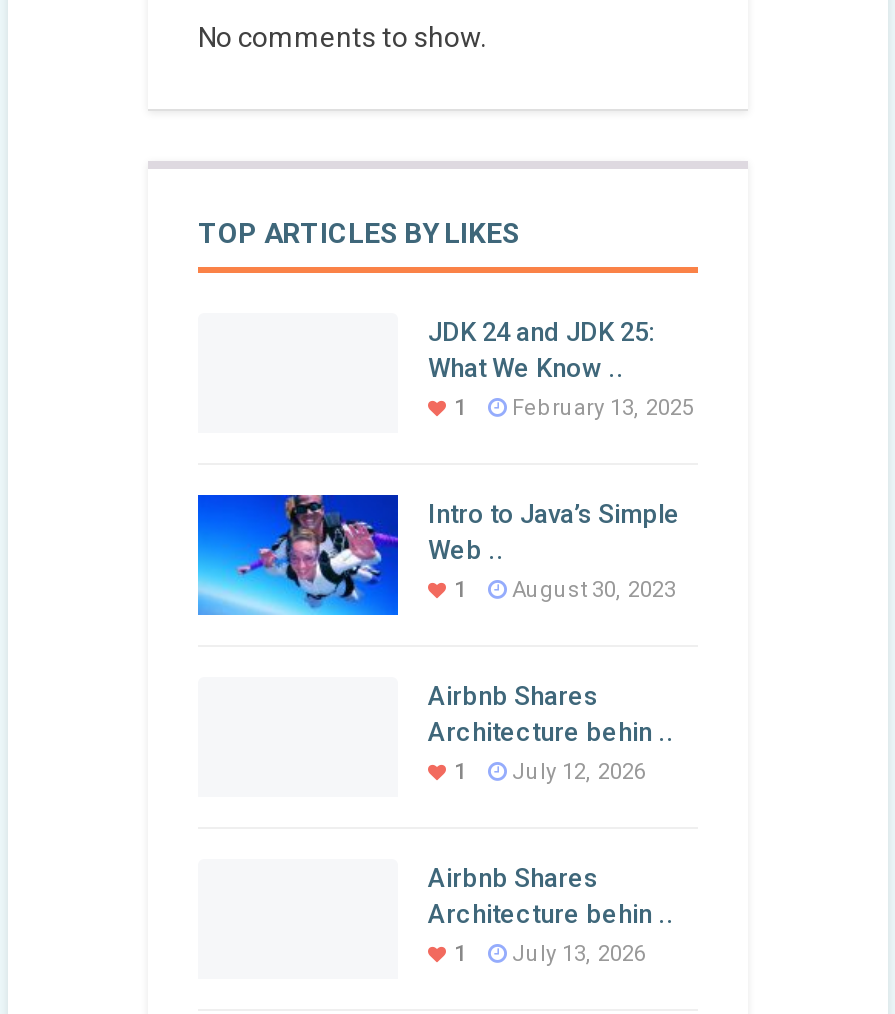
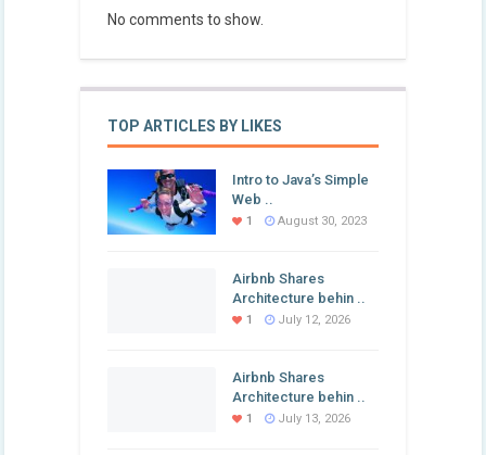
[428,317,694,421] JDK 24 and JDK 25: | What We Know .. | February 13, 2025 | 1 -> none

